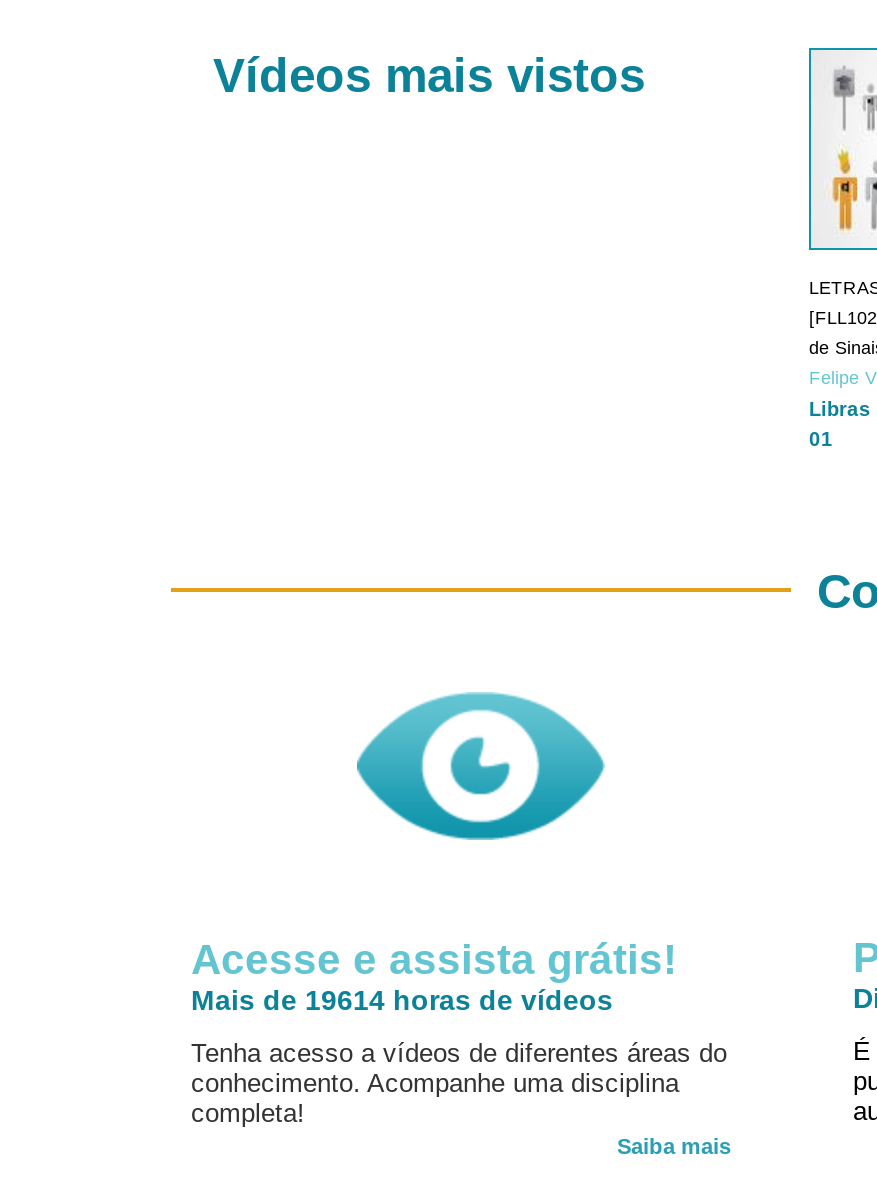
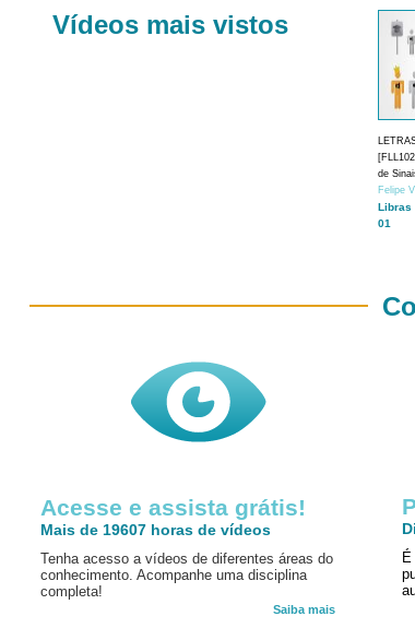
[191,984,613,1016] Mais de 19614 horas de vídeos -> [40,521,271,538] Mais de 19607 horas de vídeos

